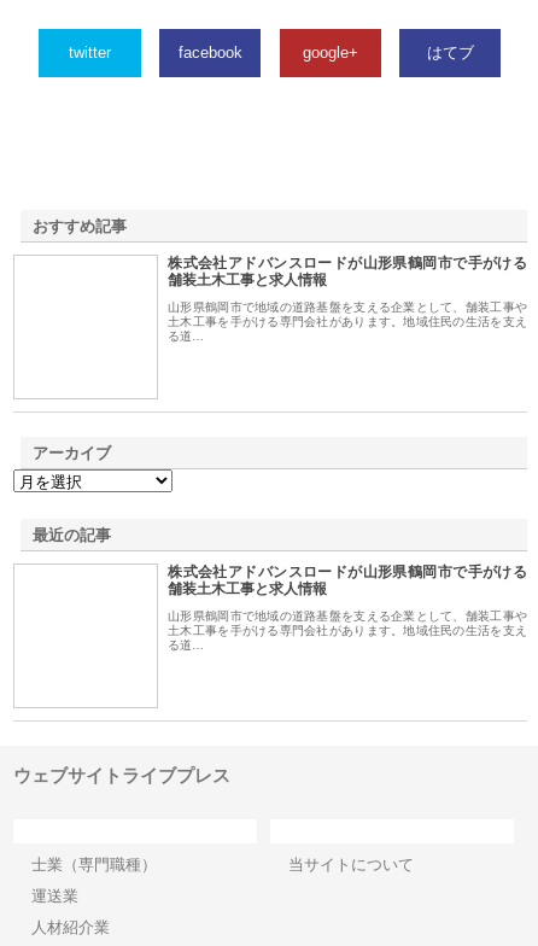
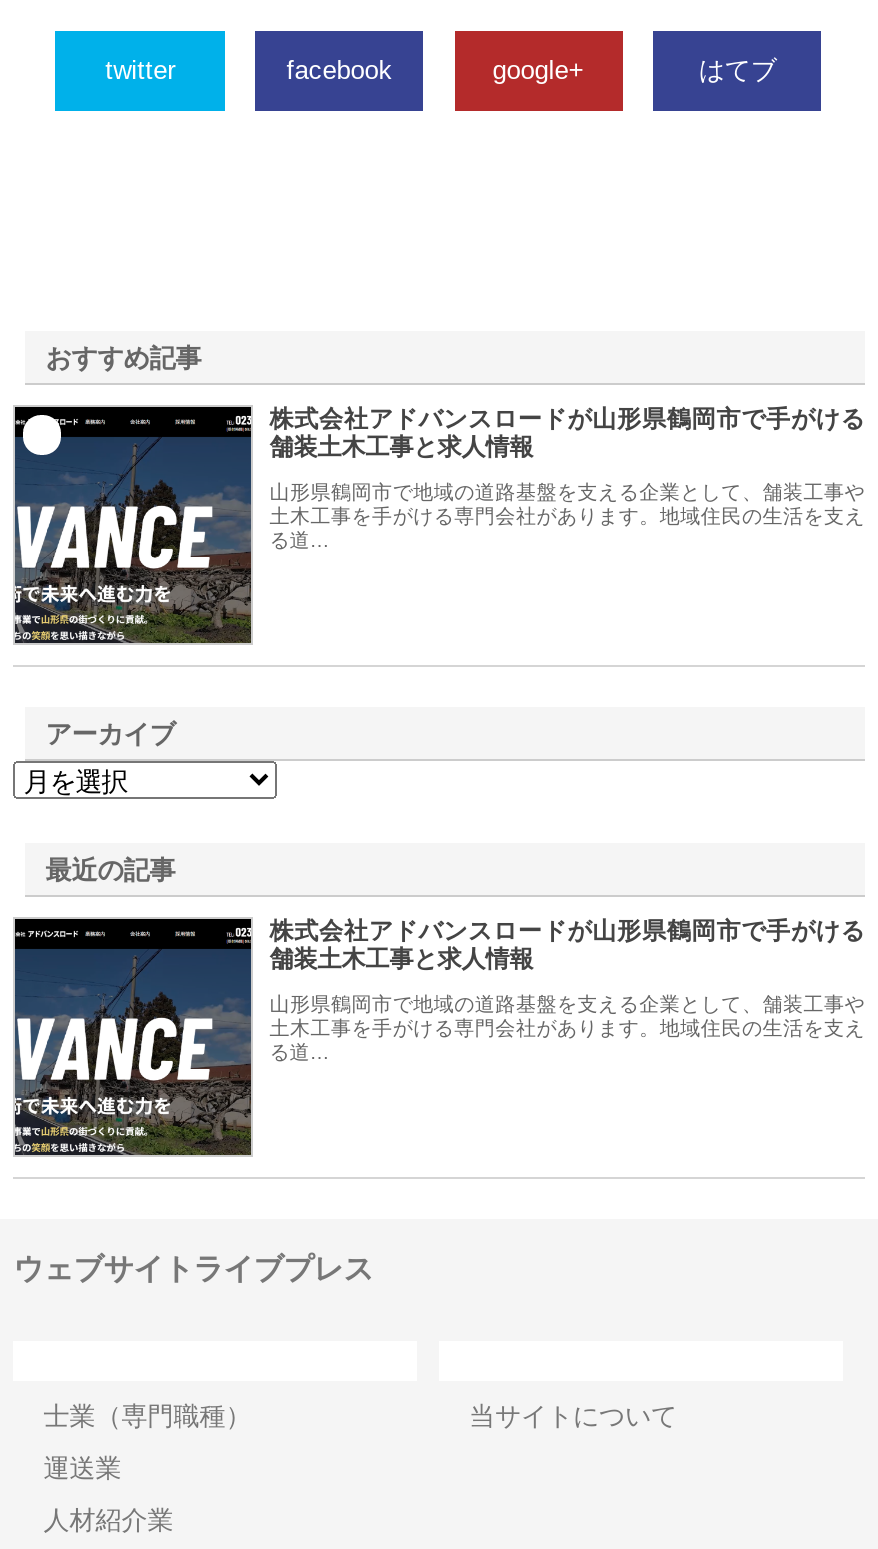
none -> [13,405,253,645] [image]
none -> [13,917,253,1157] [image]

